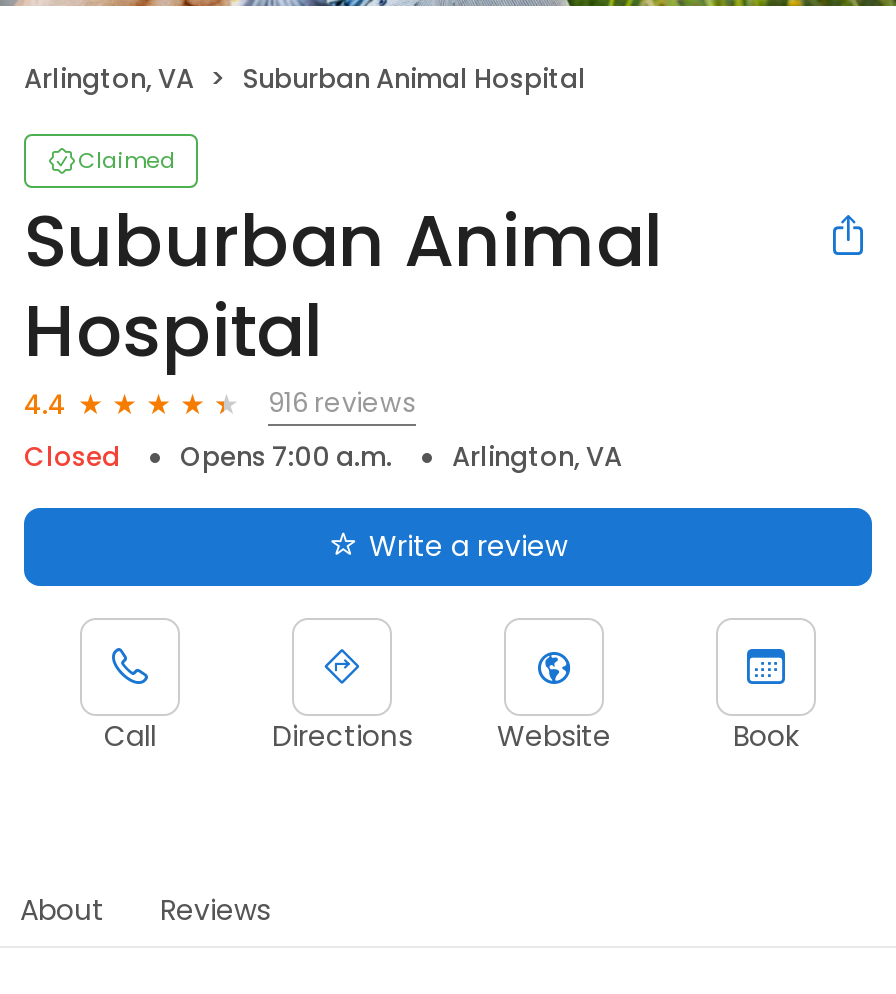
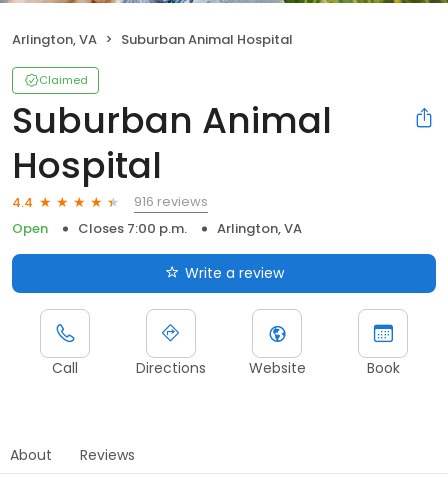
[24,439,392,477] Closed | Opens 7:00 a.m. -> [12,219,187,238] Open | Closes 7:00 p.m.

